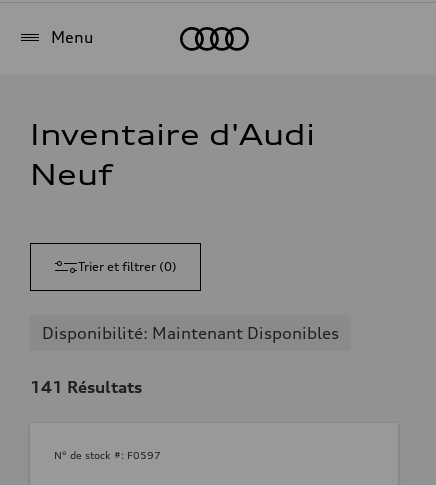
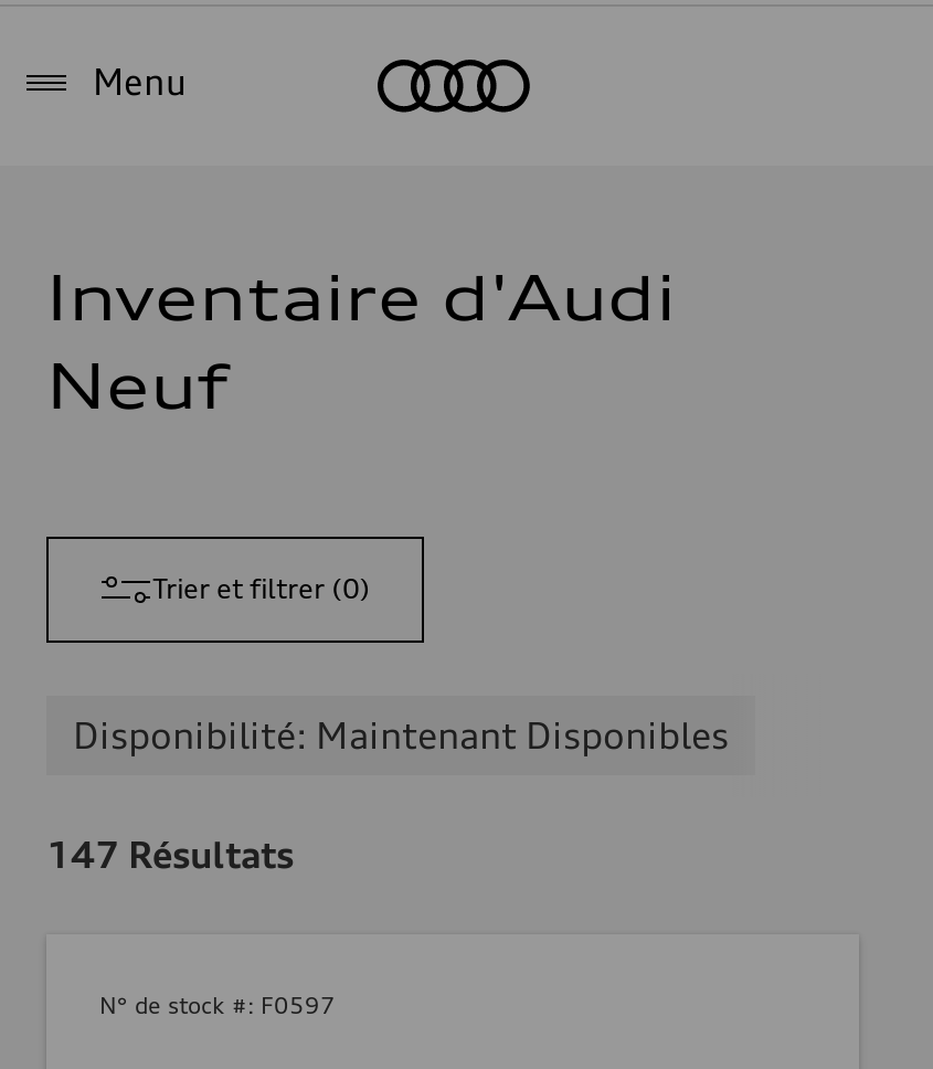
[30,377,142,397] 141 Résultats -> [46,833,294,877] 147 Résultats

